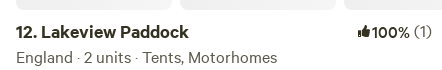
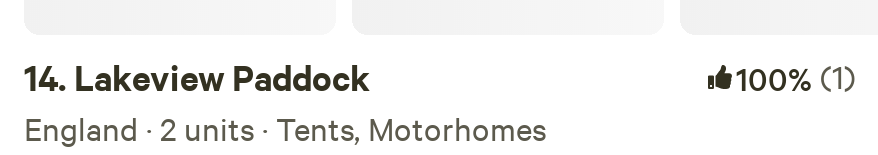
[16,19,189,43] 12. Lakeview Paddock -> [24,53,370,101] 14. Lakeview Paddock

